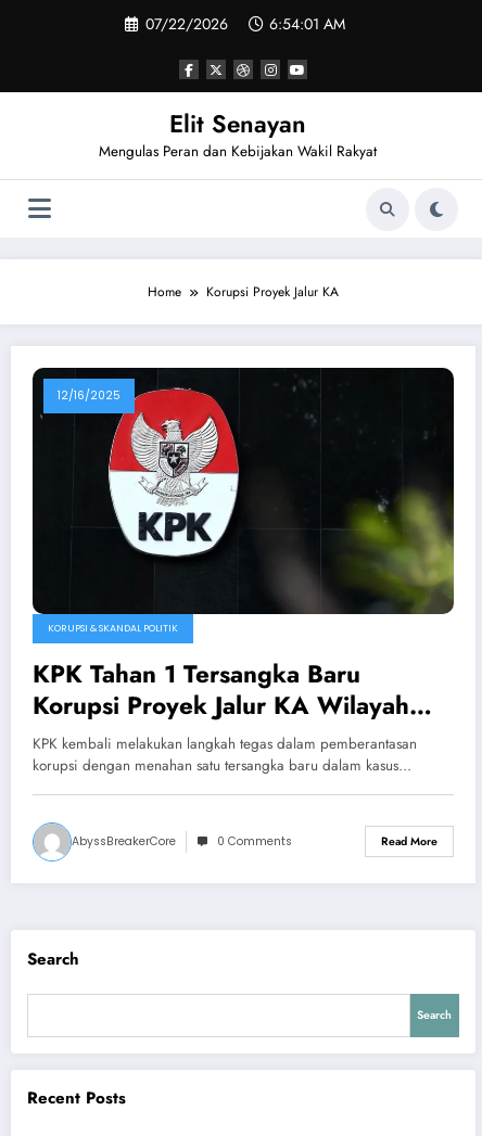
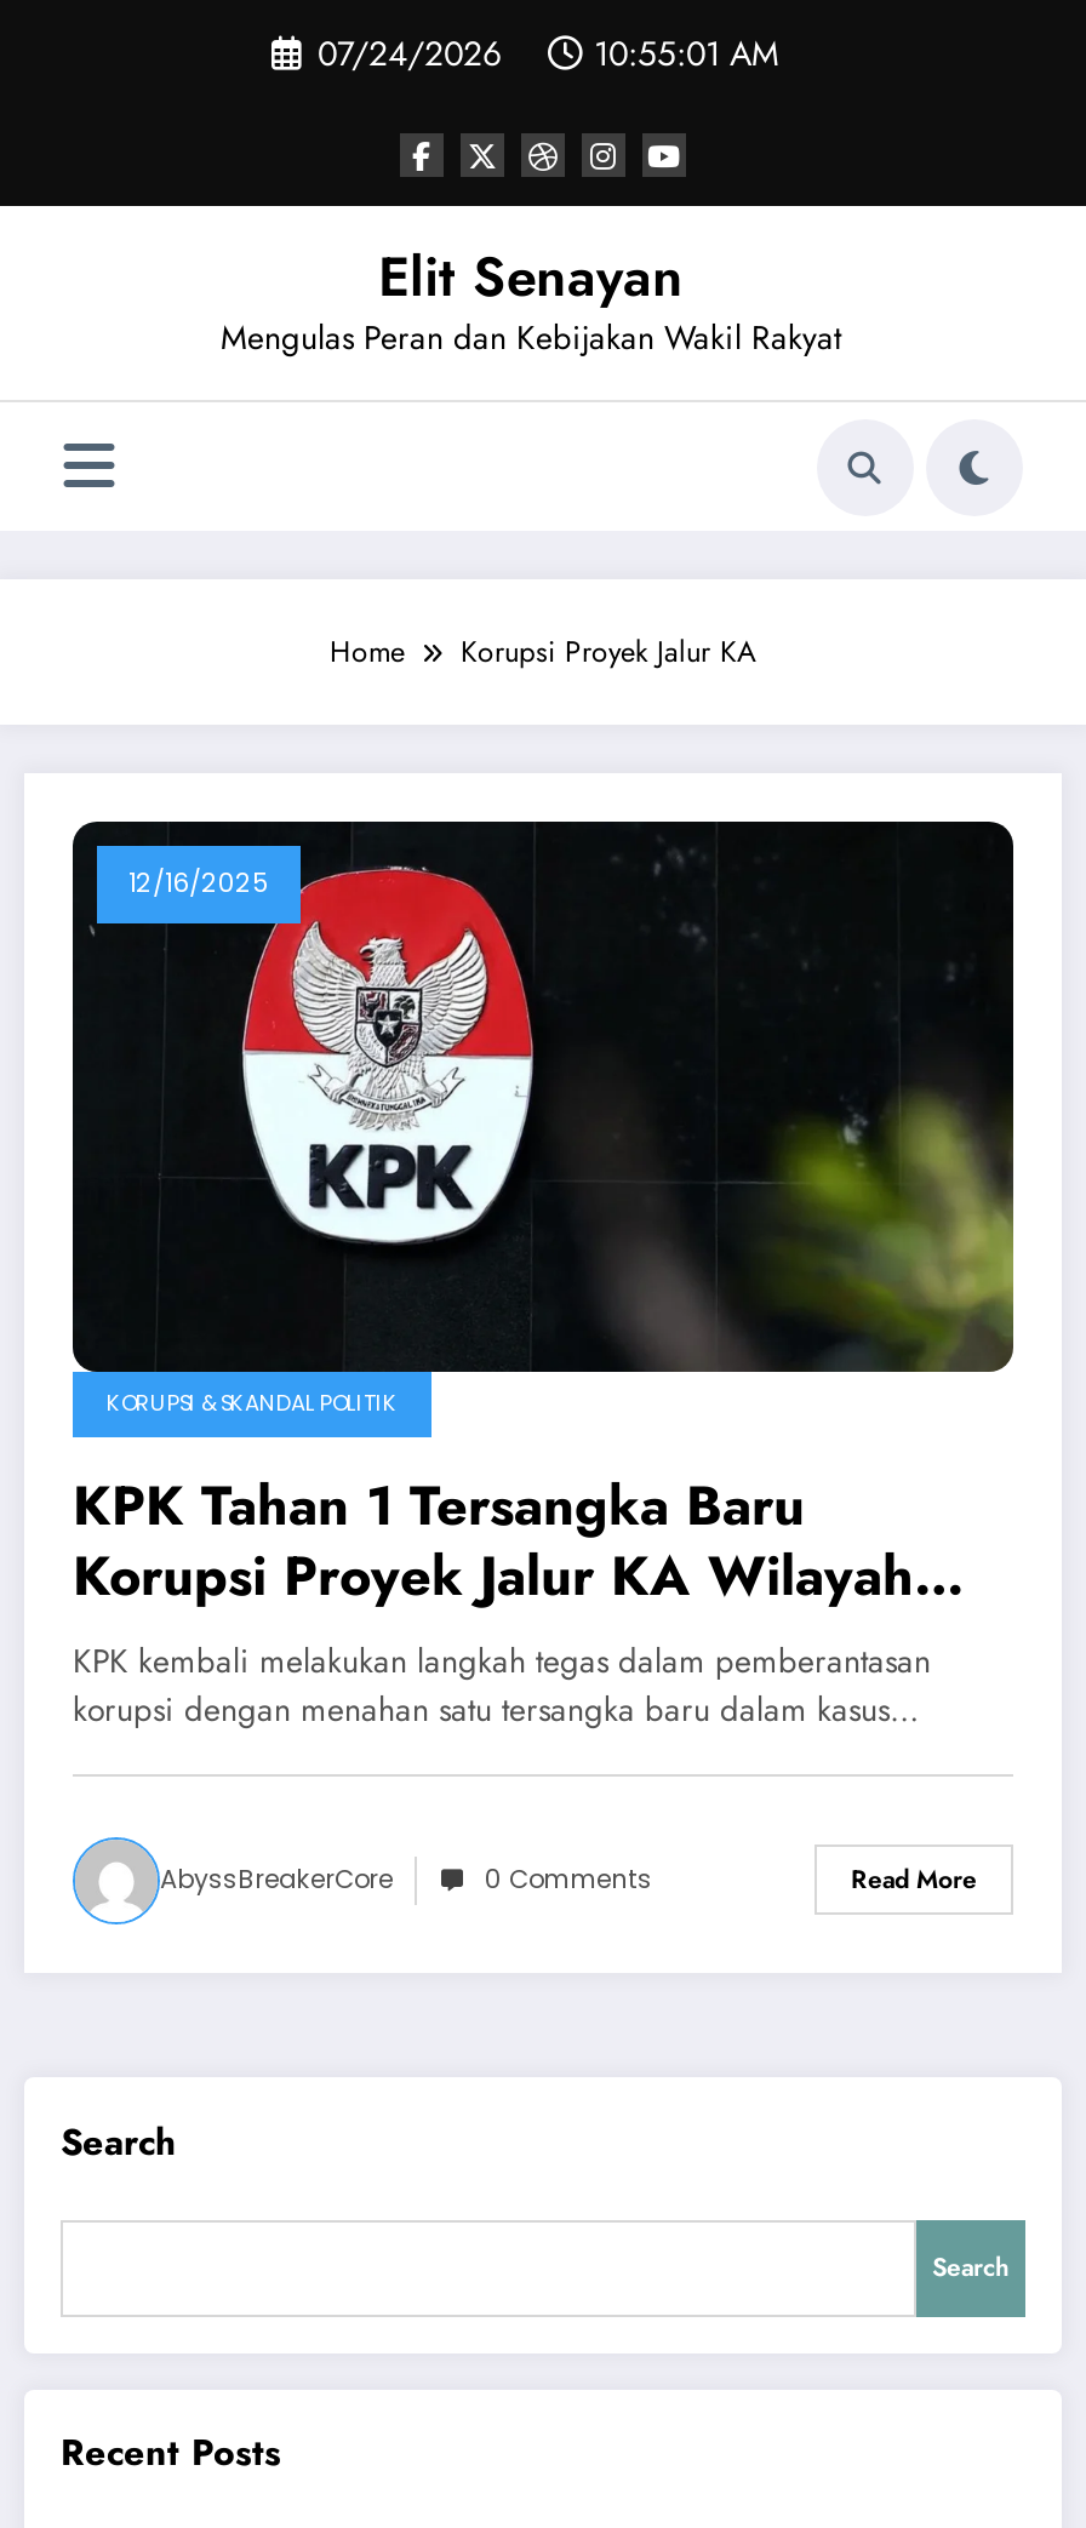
[145,13,228,35] 07/22/2026 -> [318,29,502,78] 07/24/2026
[269,13,345,35] 6:54:01 AM -> [594,29,778,78] 10:55:01 AM

